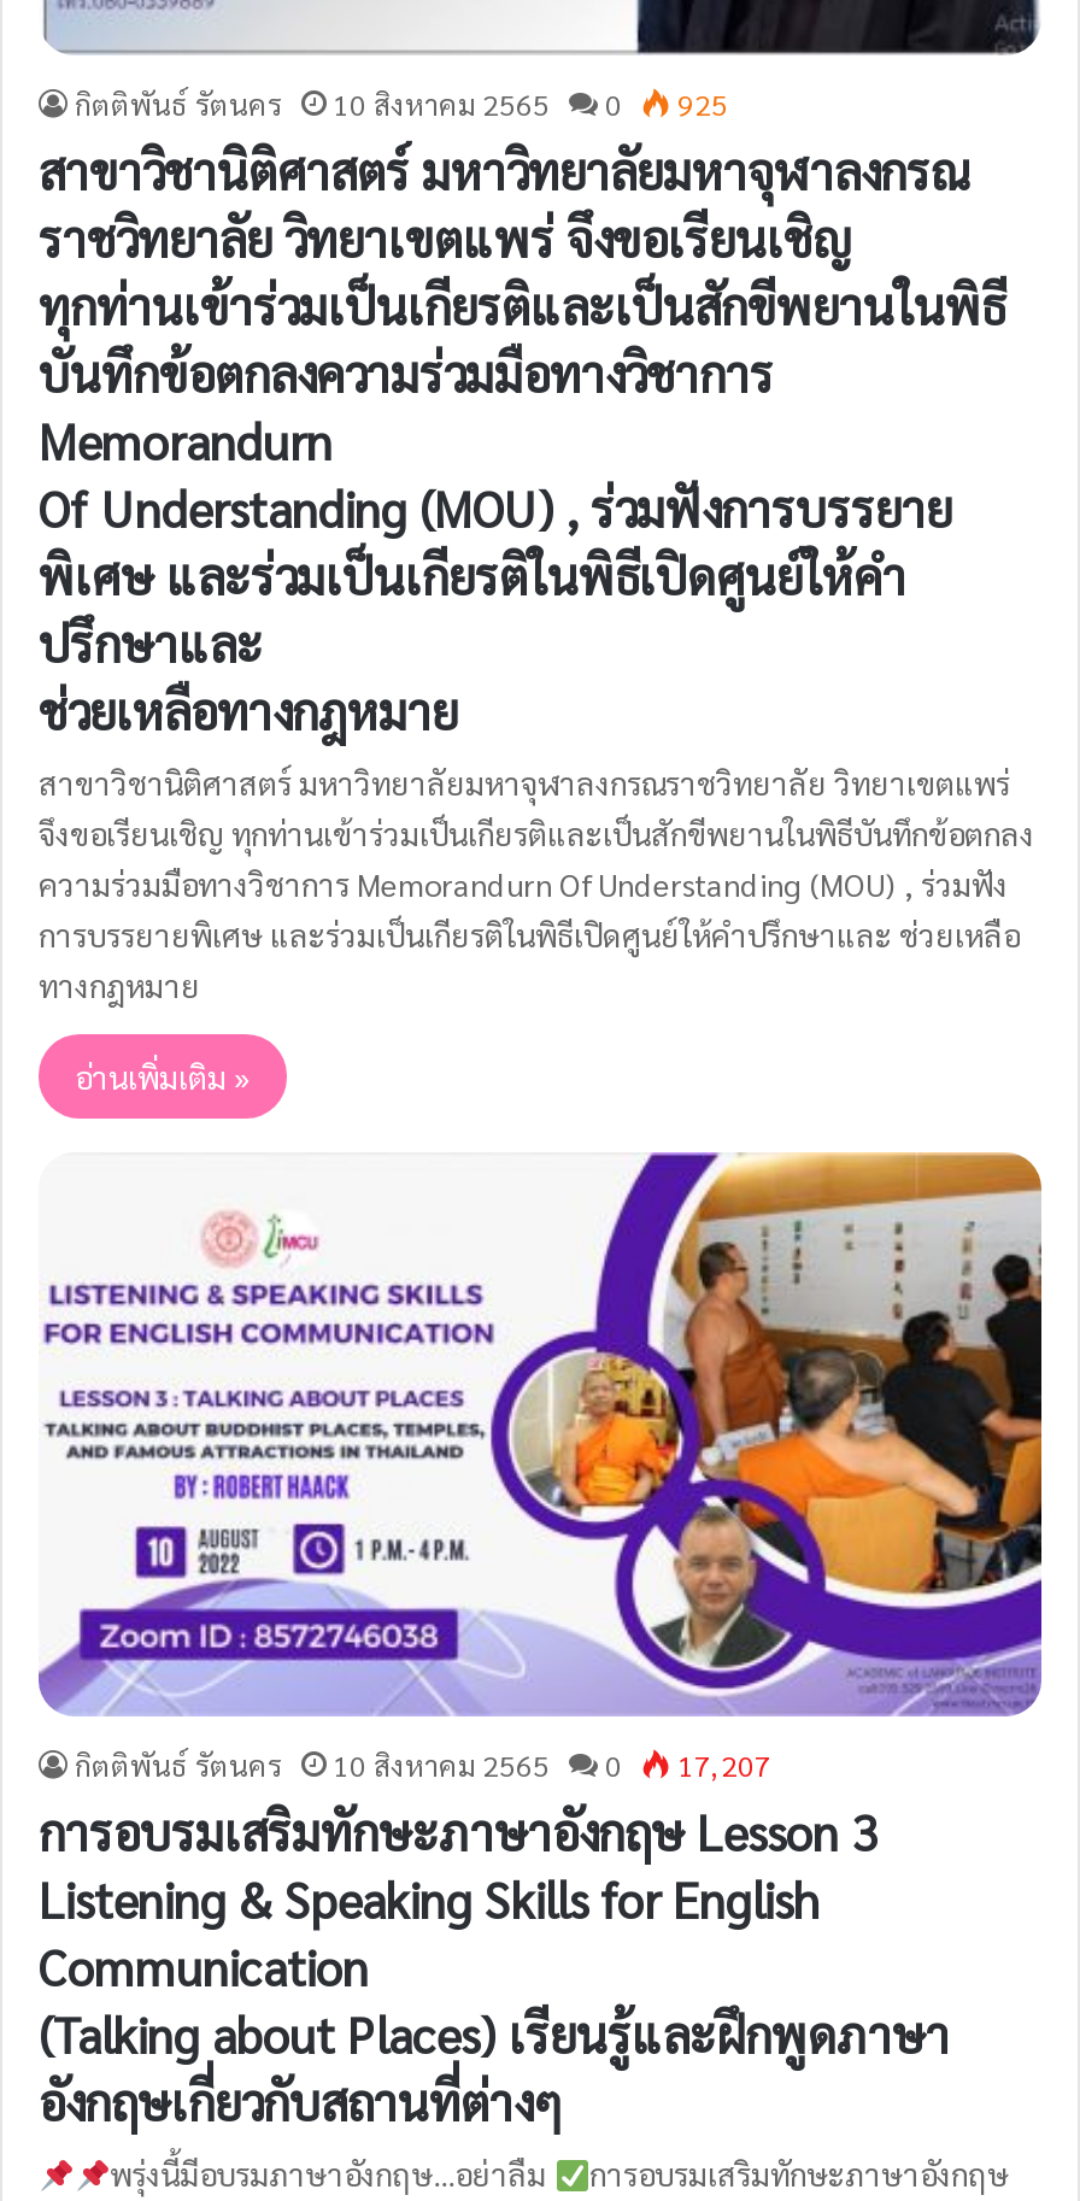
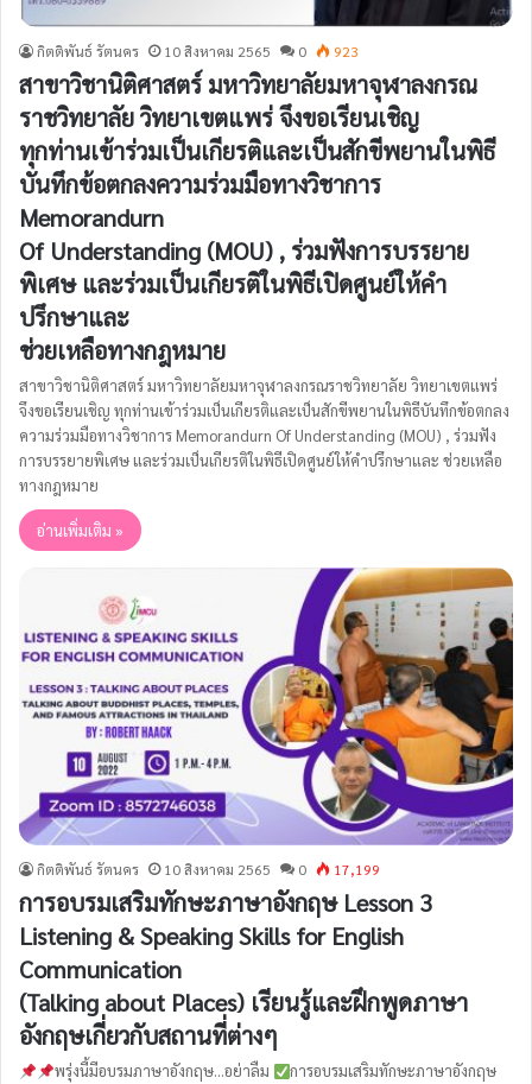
[75,84,728,122] กิตติพันธ์ รัตนคร 10 สิงหาคม 2565 0 925 -> [37,41,359,60] กิตติพันธ์ รัตนคร 10 สิงหาคม 2565 0 923
[75,1746,771,1785] กิตติพันธ์ รัตนคร 10 สิงหาคม 2565 0 17,207 -> [37,860,380,879] กิตติพันธ์ รัตนคร 10 สิงหาคม 2565 0 17,199

